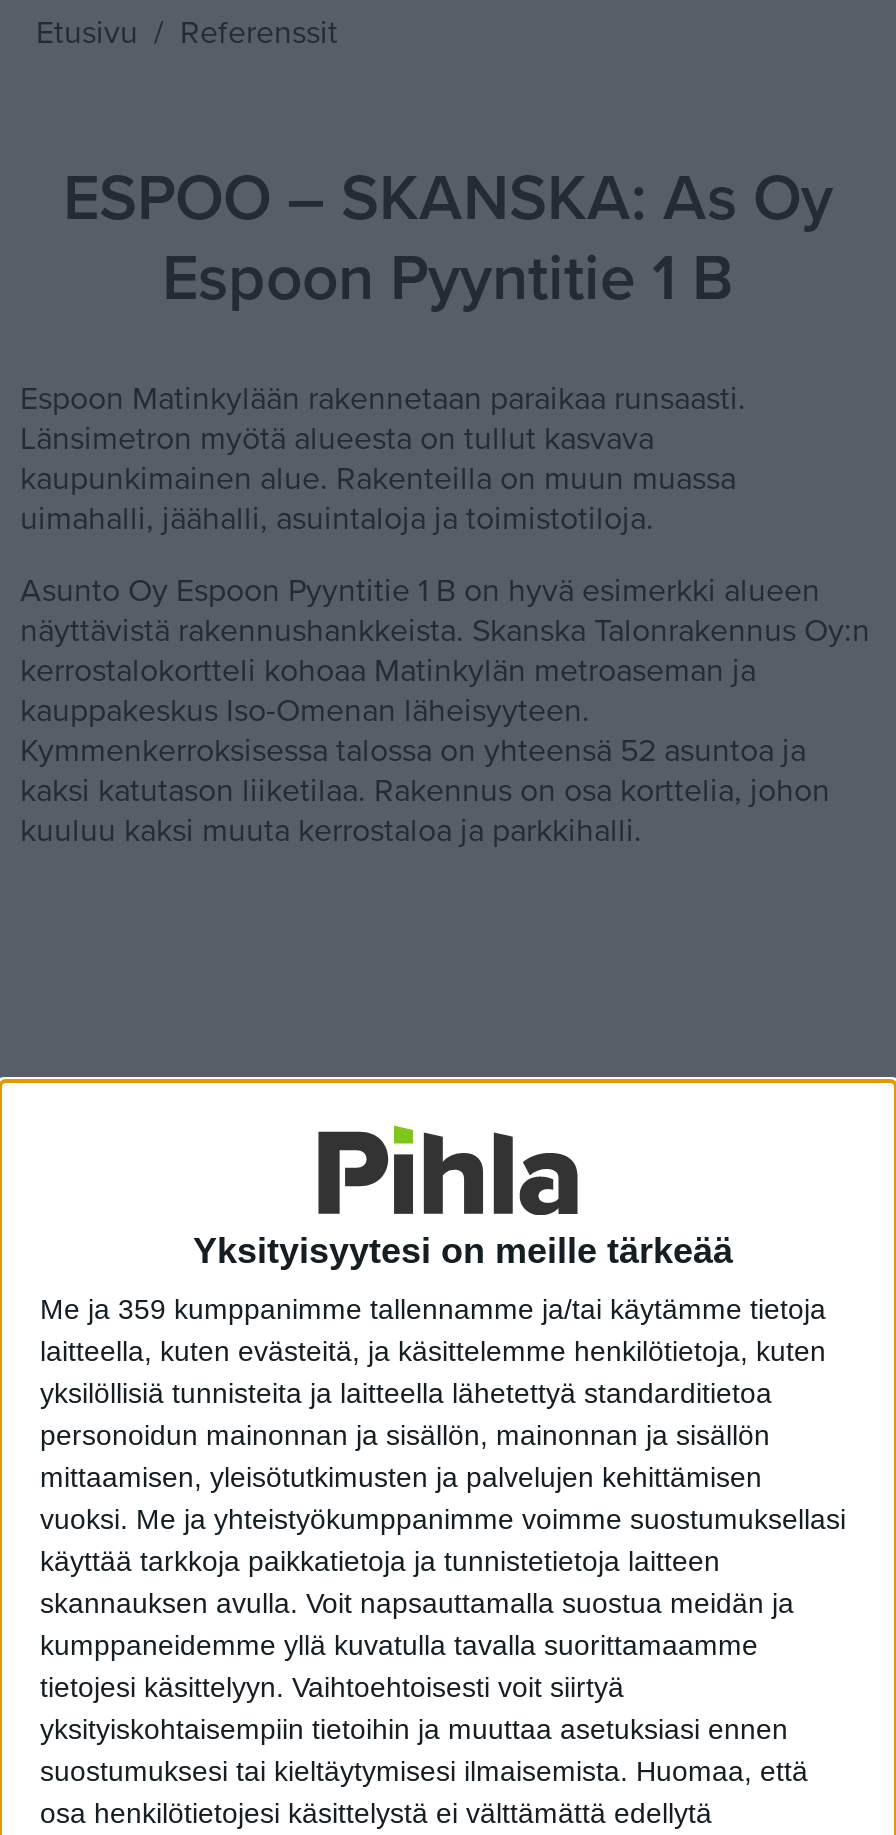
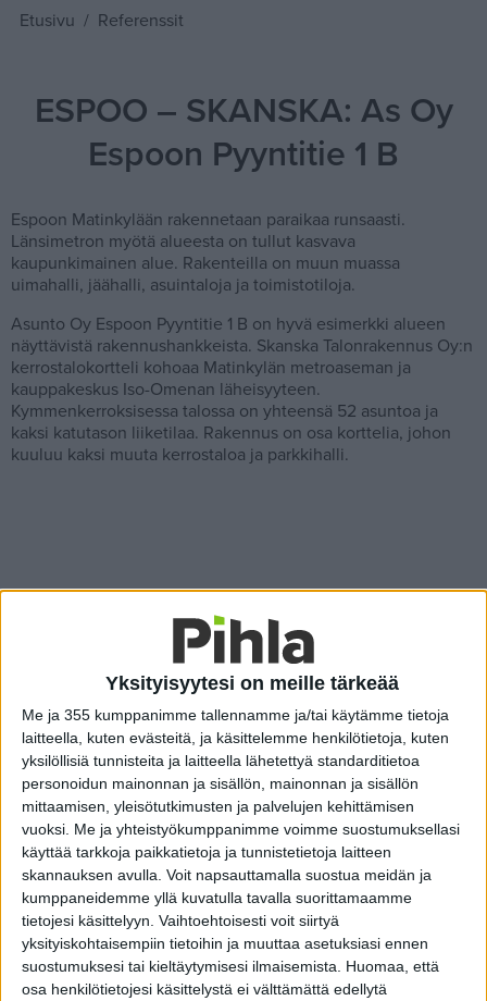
[40,1293,826,1325] Me ja 359 kumppanimme tallennamme ja/tai käytämme tietoja -> [22,706,449,724] Me ja 355 kumppanimme tallennamme ja/tai käytämme tietoja

